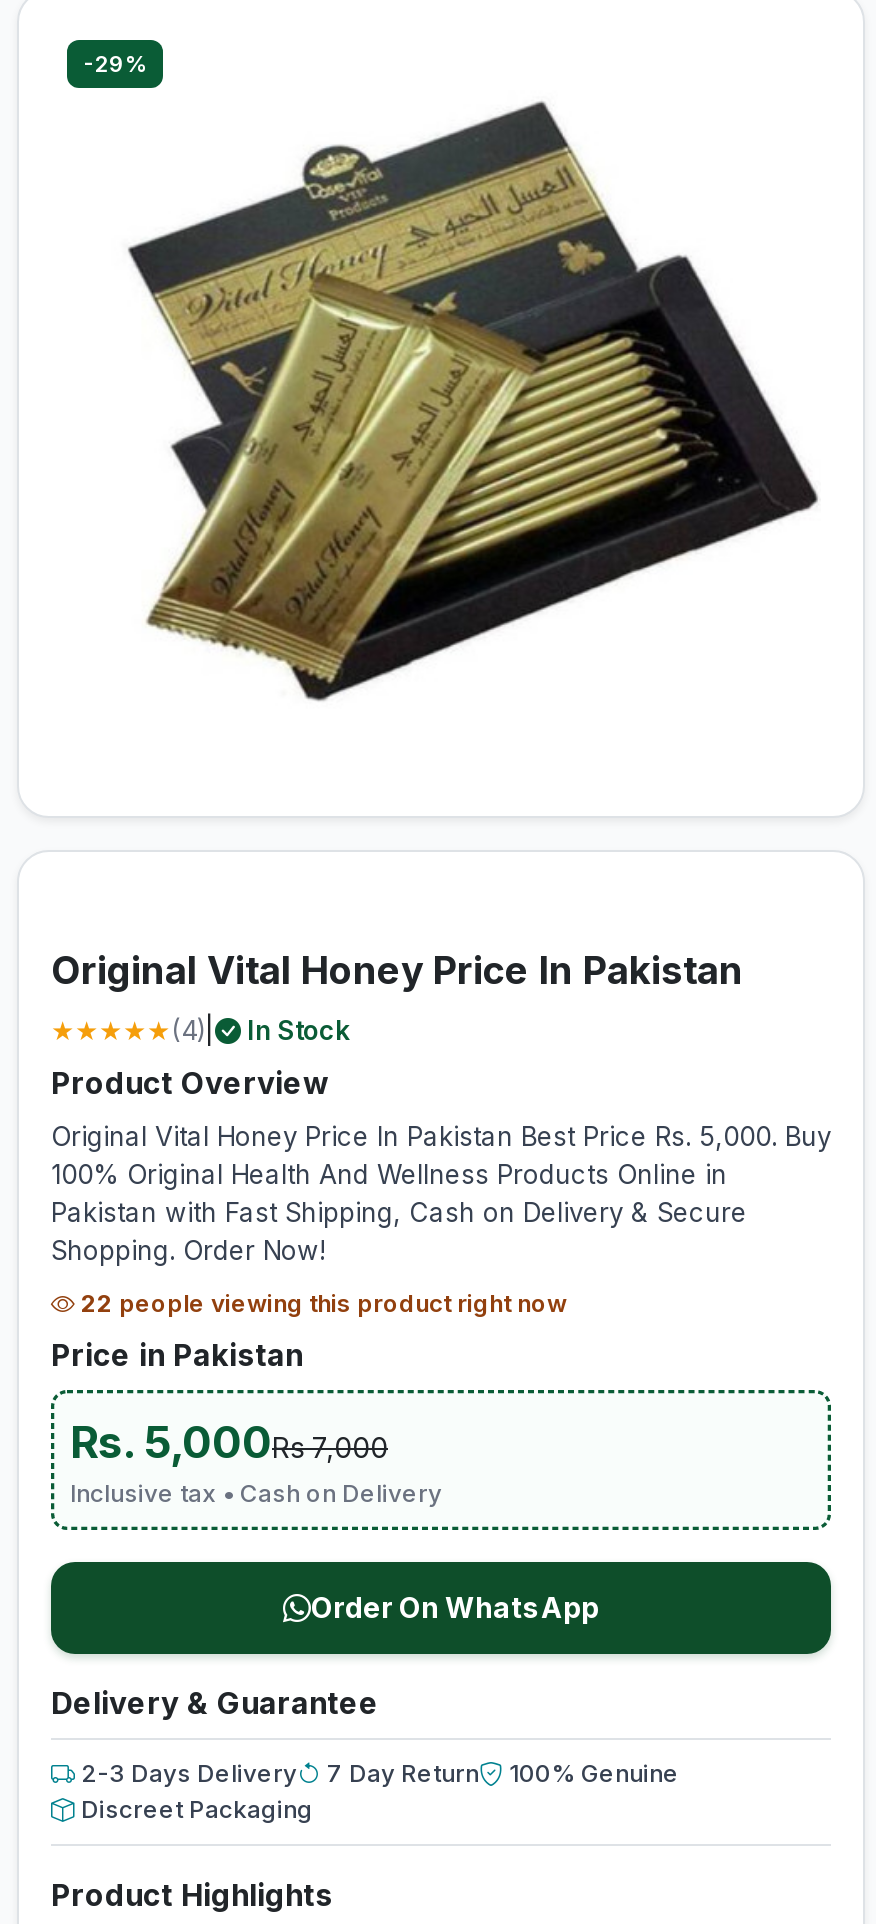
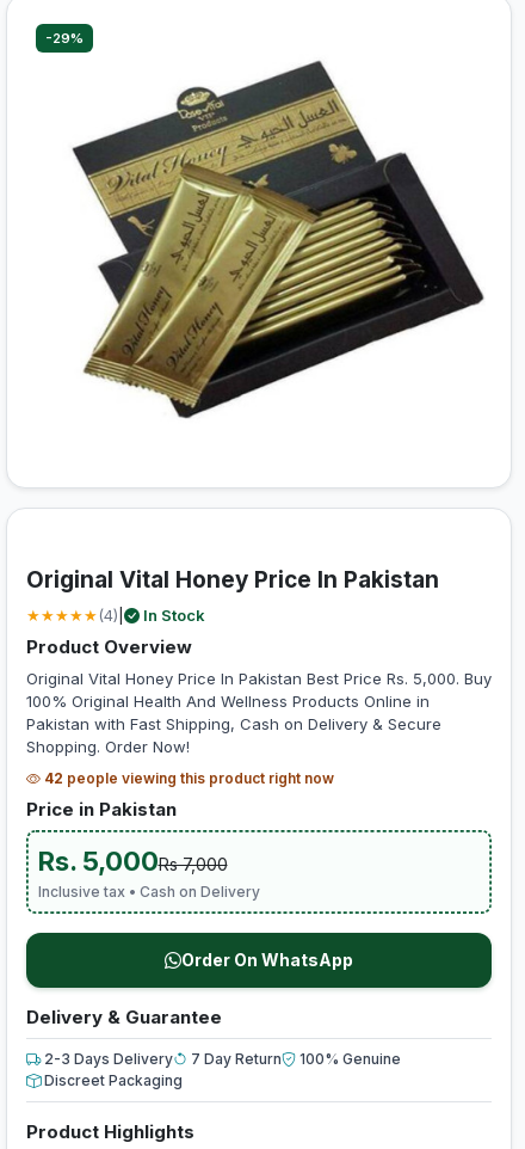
[81,1288,567,1318] 22 people viewing this product right now -> [44,769,334,787] 42 people viewing this product right now

